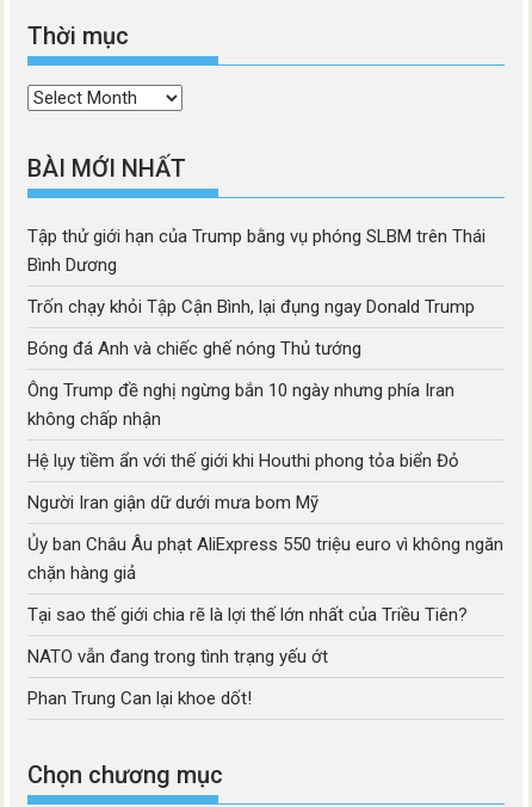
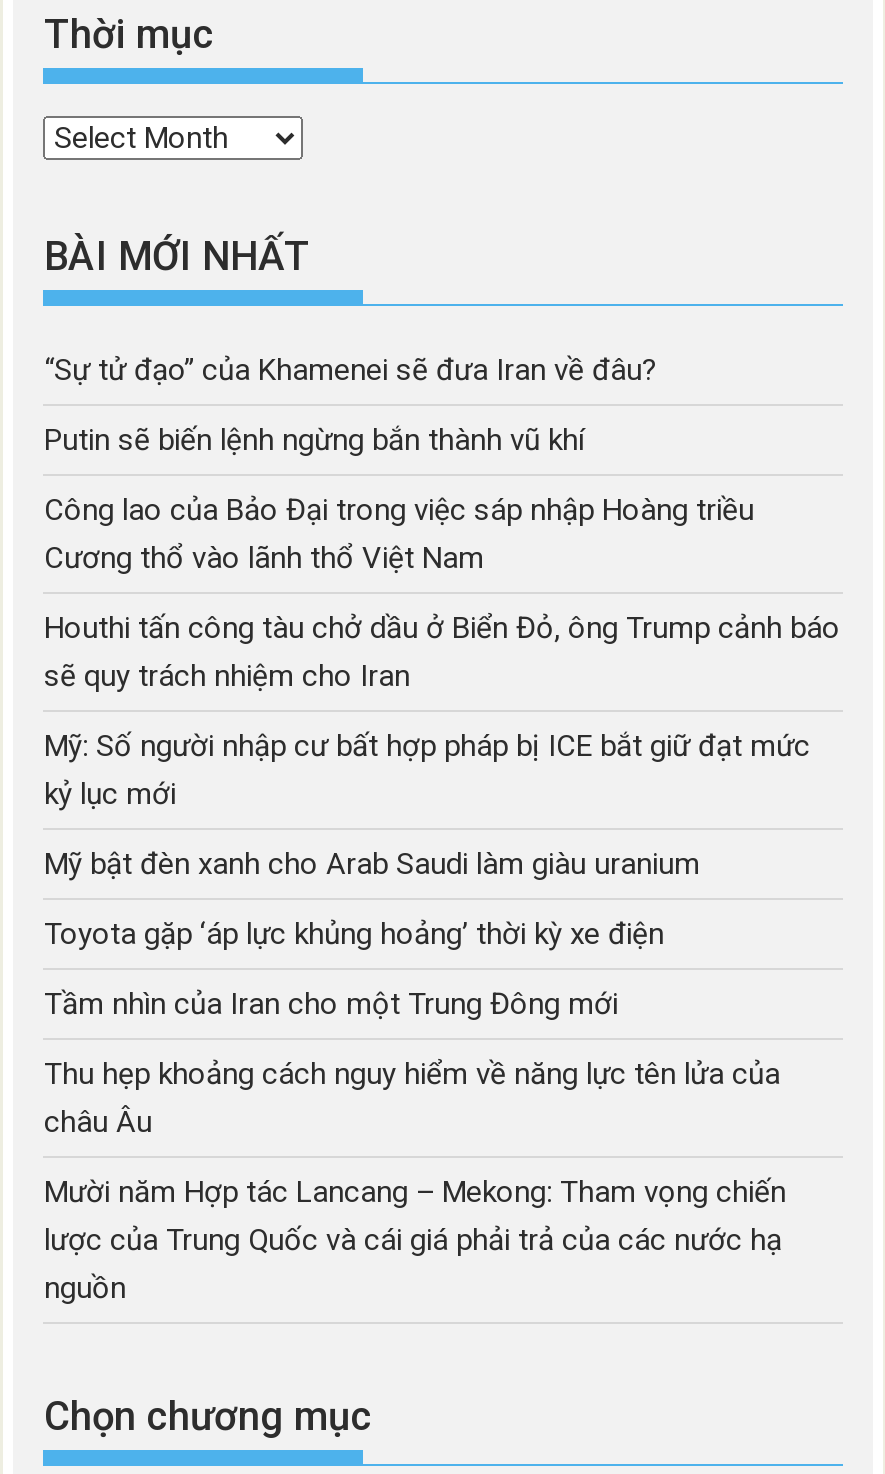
[28,225,486,275] Tập thử giới hạn của Trump bằng vụ phóng SLBM trên Thái | Bình Dương -> [44,351,658,387] “Sự tử đạo” của Khamenei sẽ đưa Iran về đâu?
[28,295,475,317] Trốn chạy khỏi Tập Cận Bình, lại đụng ngay Donald Trump -> [44,421,584,457] Putin sẽ biến lệnh ngừng bắn thành vũ khí
[28,337,362,359] Bóng đá Anh và chiếc ghế nóng Thủ tướng -> [44,491,754,575] Công lao của Bảo Đại trong việc sáp nhập Hoàng triều | Cương thổ vào lãnh thổ Việt Nam
[28,379,455,429] Ông Trump đề nghị ngừng bắn 10 ngày nhưng phía Iran | không chấp nhận -> [44,609,840,693] Houthi tấn công tàu chở dầu ở Biển Đỏ, ông Trump cảnh báo | sẽ quy trách nhiệm cho Iran
[28,449,460,471] Hệ lụy tiềm ẩn với thế giới khi Houthi phong tỏa biển Đỏ -> [44,727,810,811] Mỹ: Số người nhập cư bất hợp pháp bị ICE bắt giữ đạt mức | kỷ lục mới
[28,491,319,513] Người Iran giận dữ dưới mưa bom Mỹ -> [44,845,700,881] Mỹ bật đèn xanh cho Arab Saudi làm giàu uranium
[28,533,504,583] Ủy ban Châu Âu phạt AliExpress 550 triệu euro vì không ngăn | chặn hàng giả -> [44,915,664,951] Toyota gặp ‘áp lực khủng hoảng’ thời kỳ xe điện
[28,603,468,625] Tại sao thế giới chia rẽ là lợi thế lớn nhất của Triều Tiên? -> [44,985,618,1021] Tầm nhìn của Iran cho một Trung Đông mới
[28,645,329,667] NATO vẫn đang trong tình trạng yếu ớt -> [44,1055,780,1139] Thu hẹp khoảng cách nguy hiểm về năng lực tên lửa của | châu Âu
[28,687,252,709] Phan Trung Can lại khoe dốt! -> [44,1173,786,1305] Mười năm Hợp tác Lancang – Mekong: Tham vọng chiến | lược của Trung Quốc và cái giá phải trả của các nước hạ | nguồn

